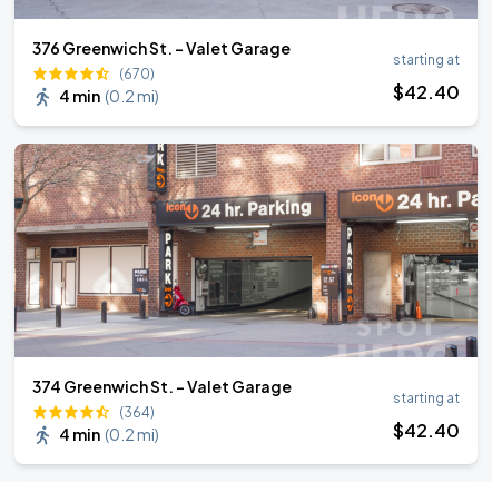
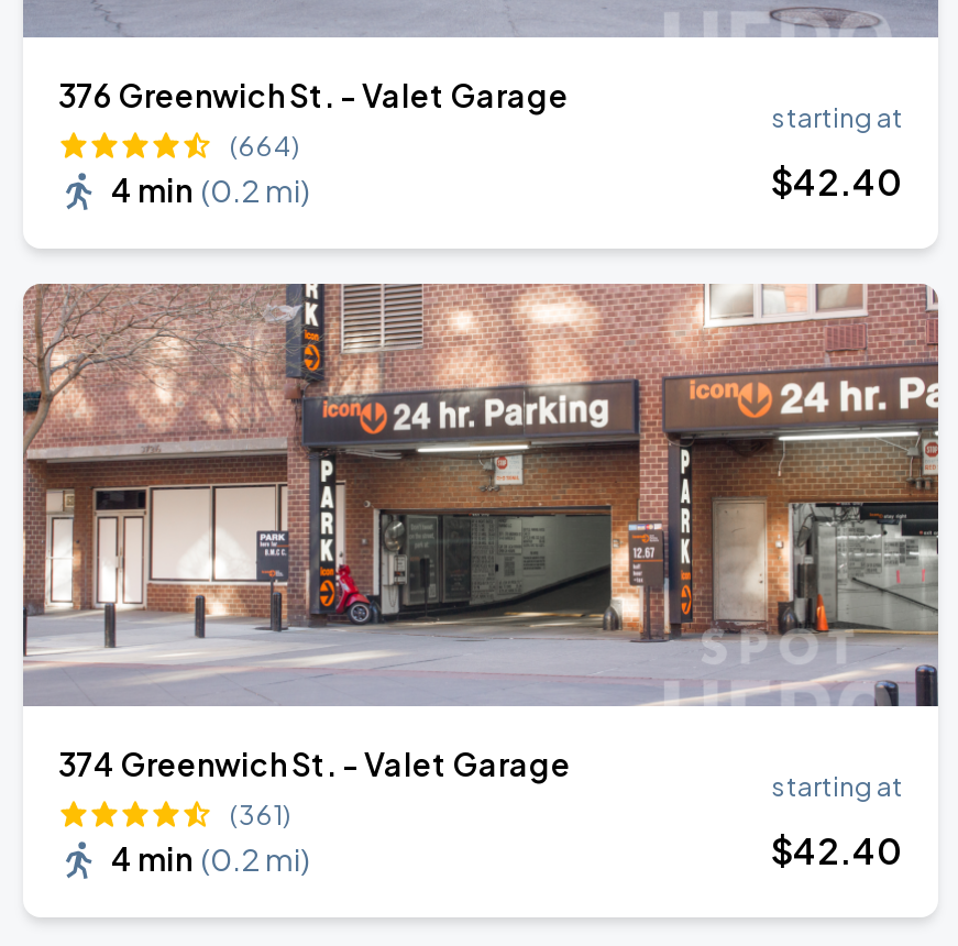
[119,66,155,82] (670) -> [230,130,300,163] (664)
[119,404,155,421] (364) -> [230,799,291,832] (361)

